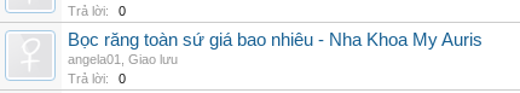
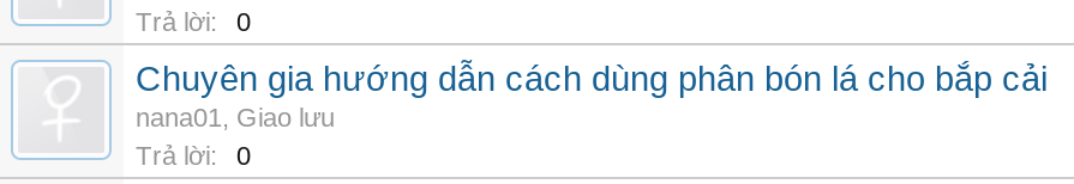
[68,30,483,66] Bọc răng toàn sứ giá bao nhiêu - Nha Khoa My Auris | angela01, Giao lưu -> [136,60,1048,131] Chuyên gia hướng dẫn cách dùng phân bón lá cho bắp cải | nana01, Giao lưu

